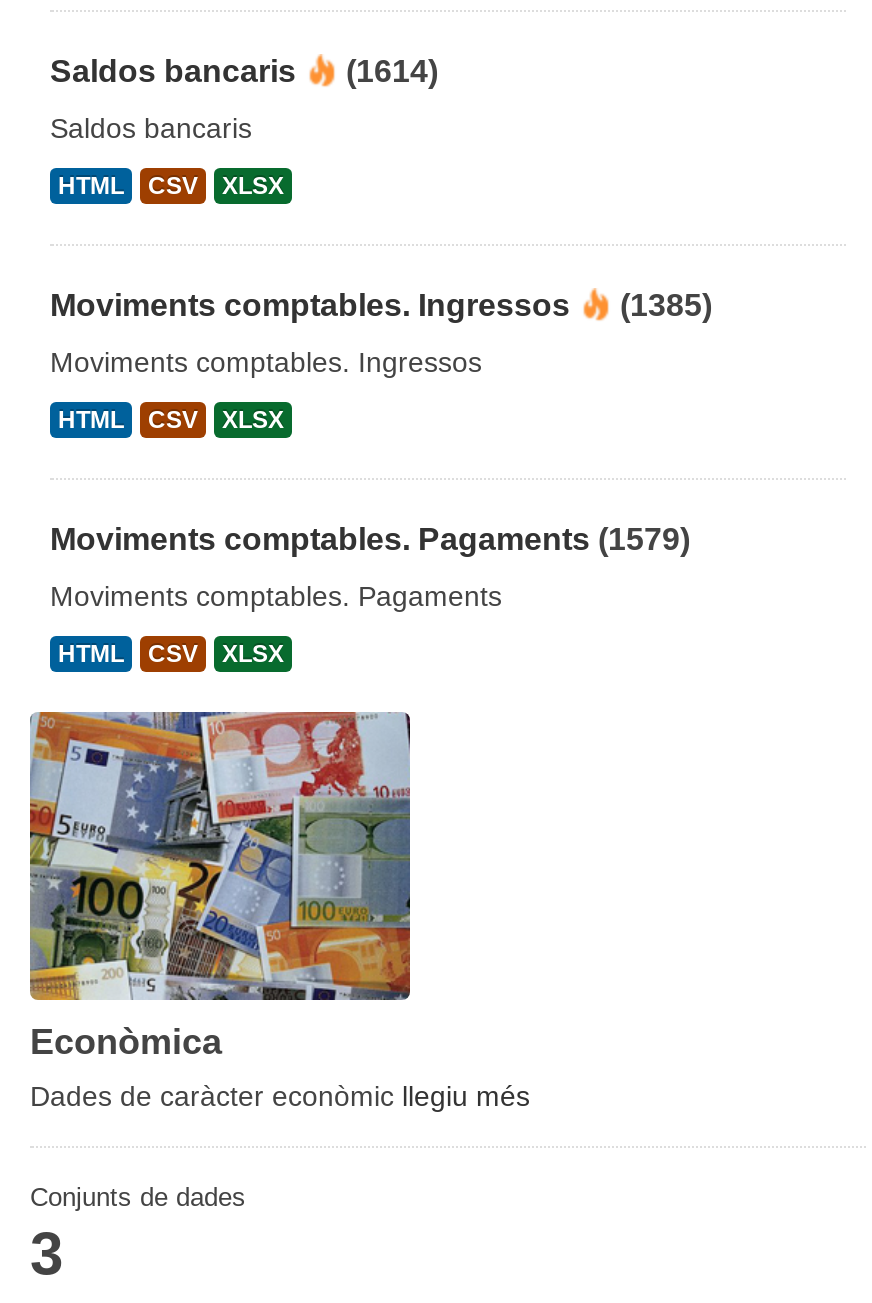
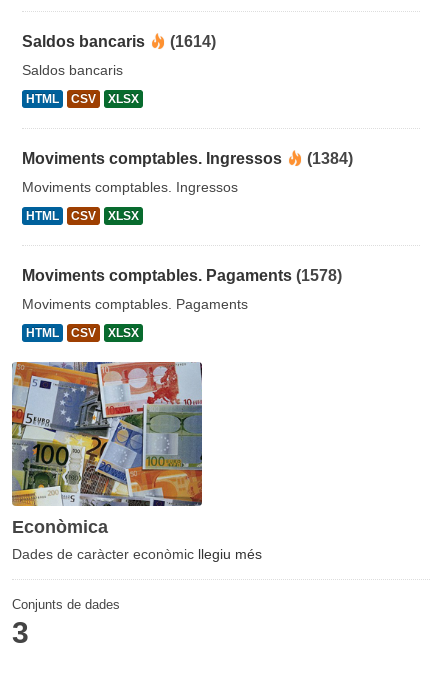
[50,288,712,322] Moviments comptables. Ingressos (1385) -> [22,150,353,167] Moviments comptables. Ingressos (1384)
[50,522,690,556] Moviments comptables. Pagaments (1579) -> [22,267,342,284] Moviments comptables. Pagaments (1578)

